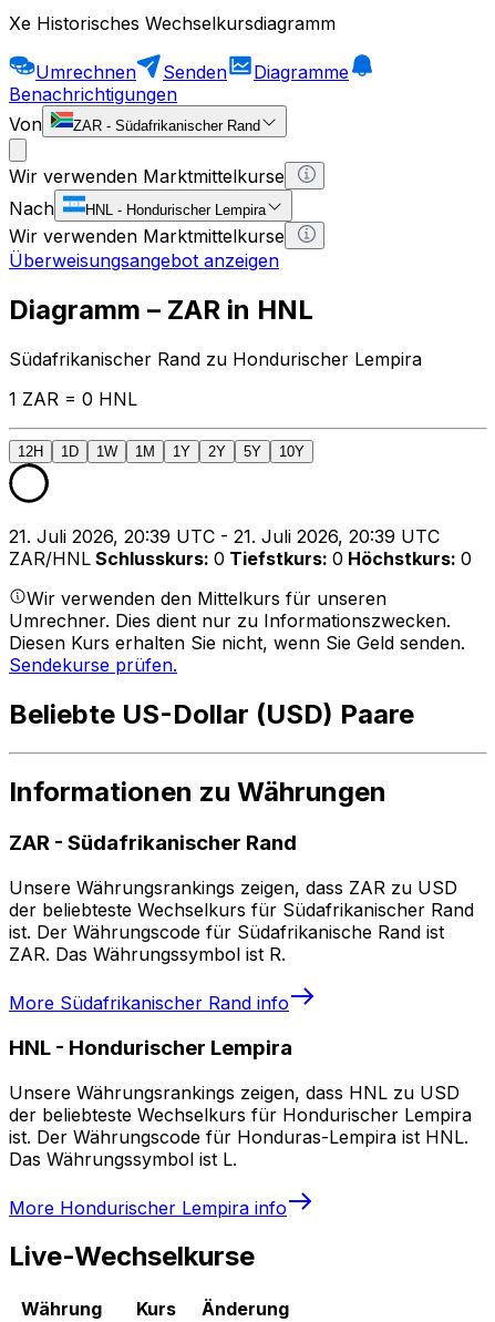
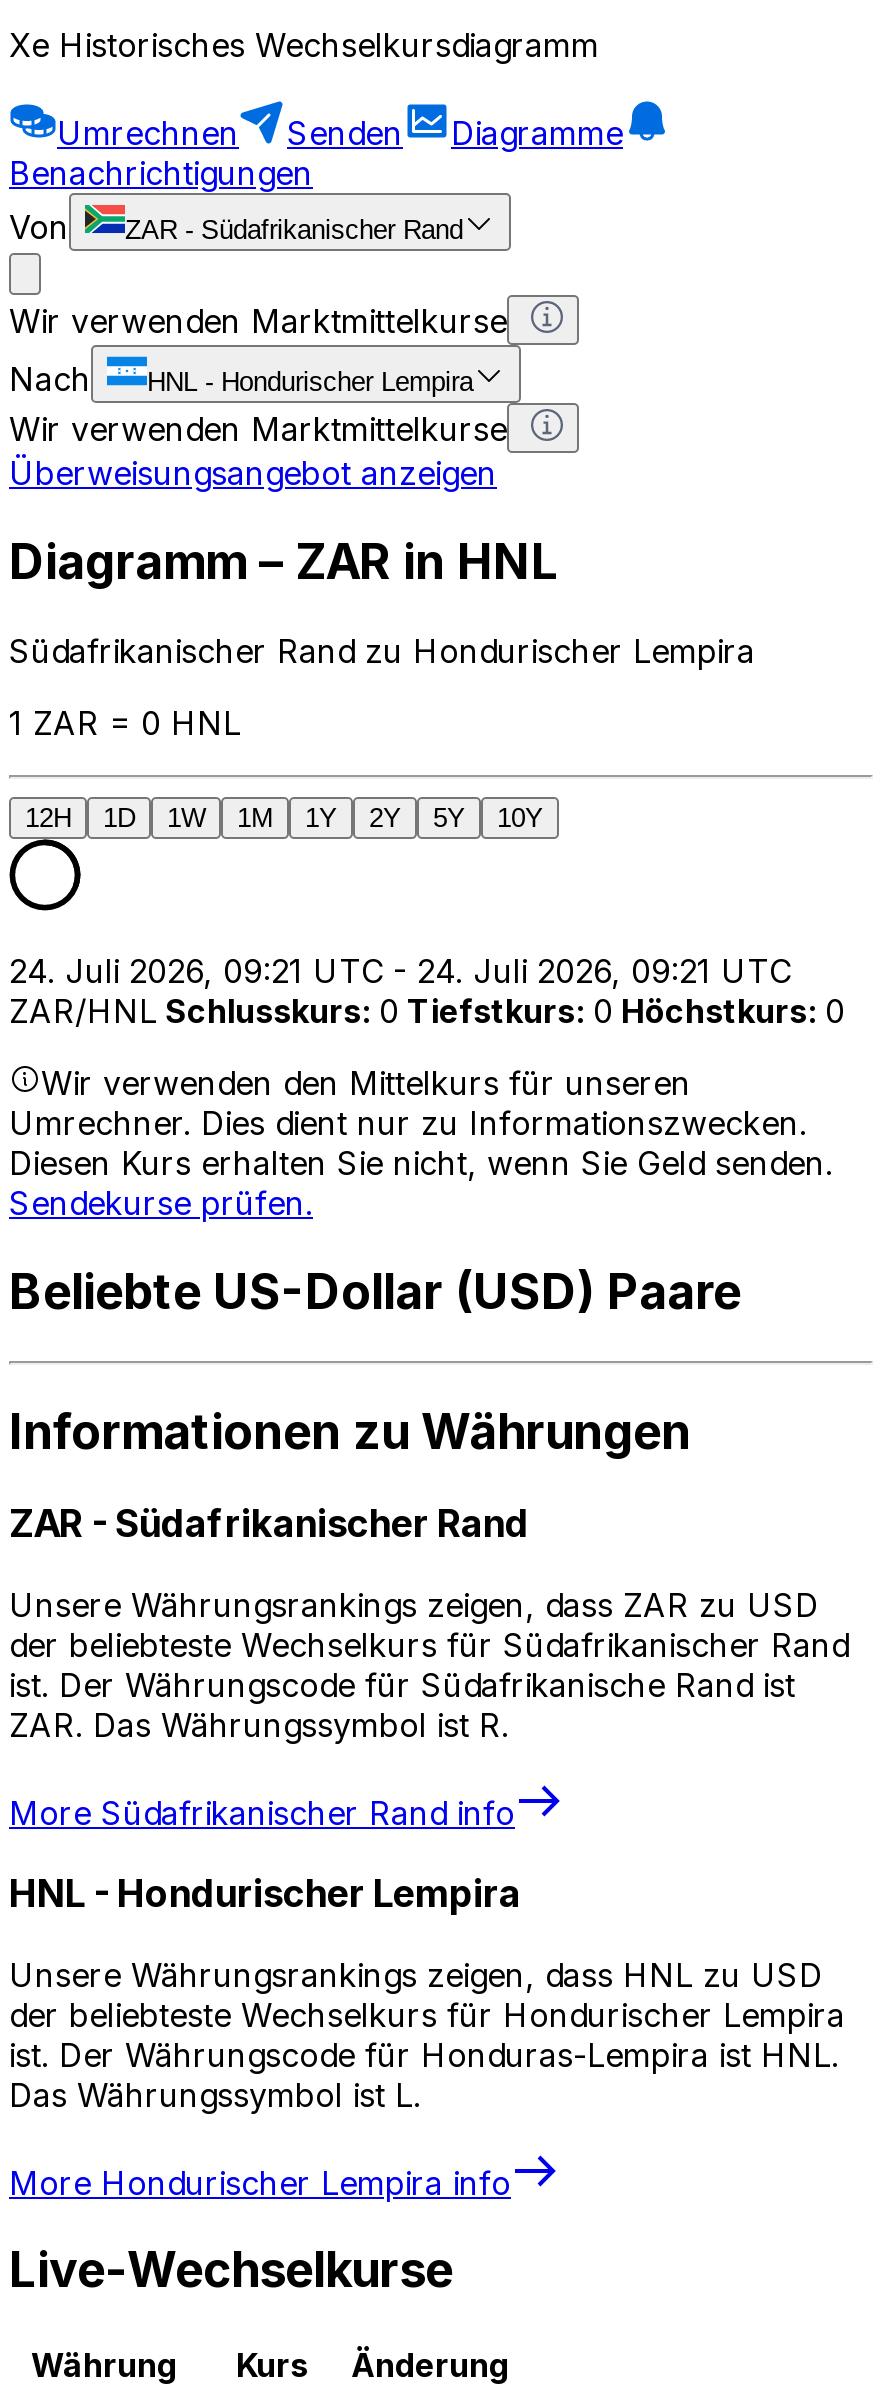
[9,525,440,547] 21. Juli 2026, 20:39 UTC - 21. Juli 2026, 20:39 UTC -> [9,950,791,990] 24. Juli 2026, 09:21 UTC - 24. Juli 2026, 09:21 UTC

